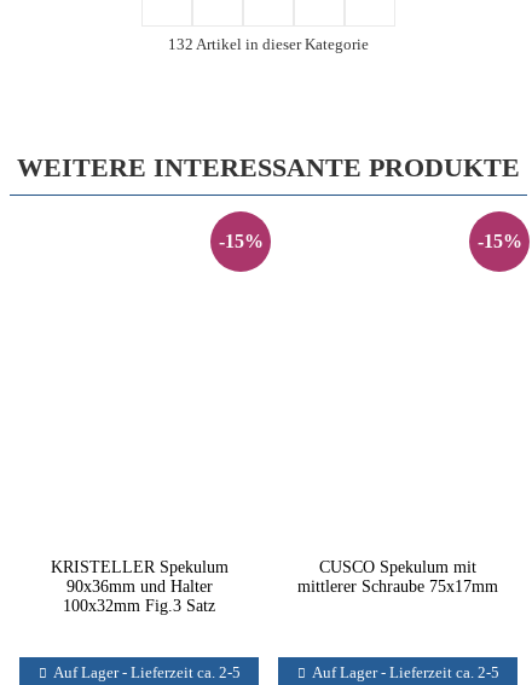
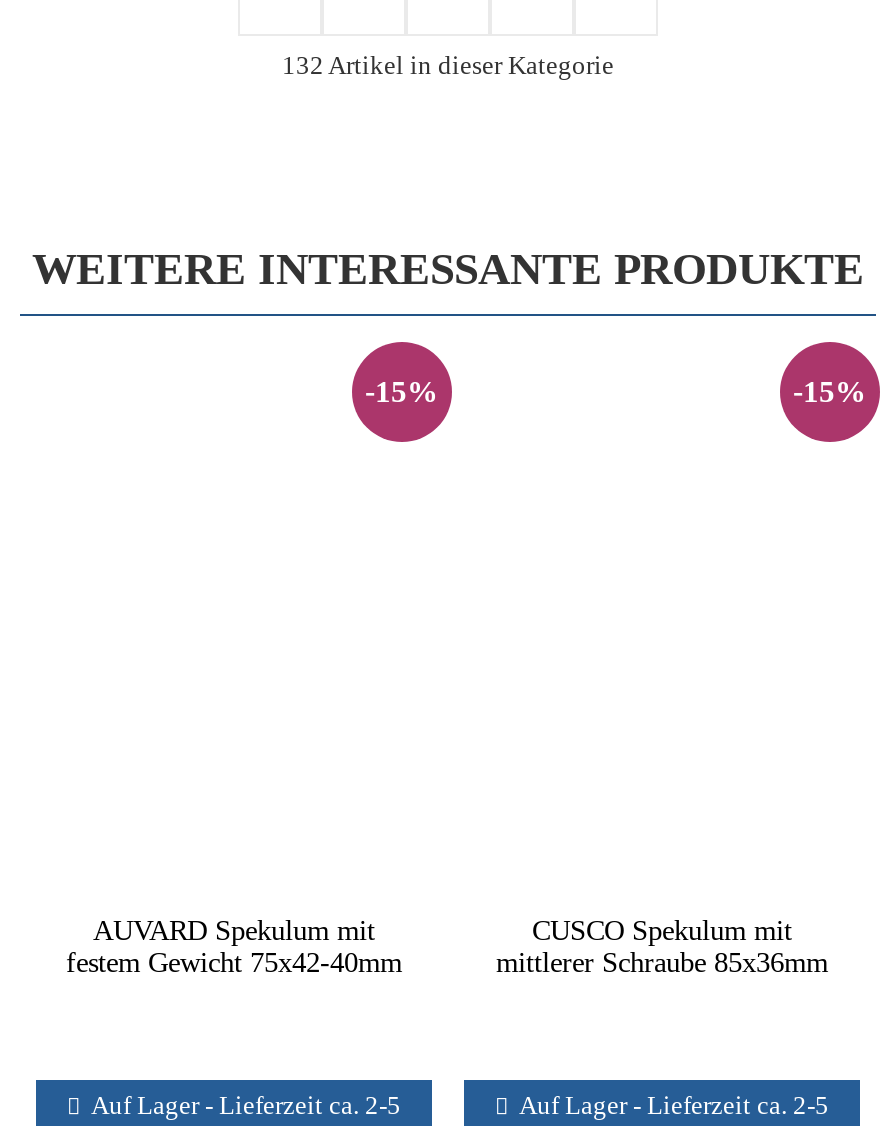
[50,557,228,615] KRISTELLER Spekulum | 90x36mm und Halter | 100x32mm Fig.3 Satz -> [66,914,402,978] AUVARD Spekulum mit | festem Gewicht 75x42-40mm
[297,576,498,596] mittlerer Schraube 75x17mm -> [496,946,828,978] mittlerer Schraube 85x36mm

